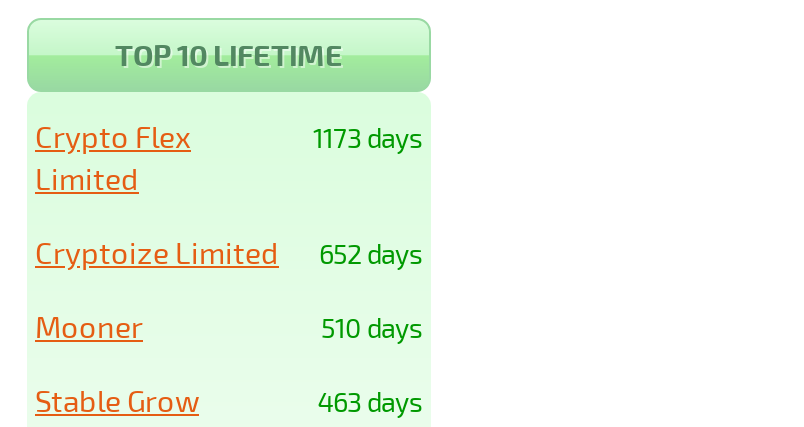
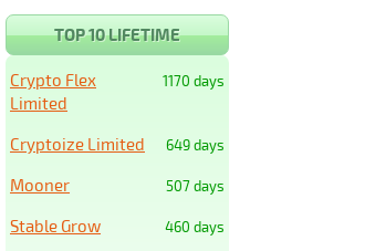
[313,122,423,154] 1173 days -> [163,72,225,90] 1170 days
[35,234,423,270] Cryptoize Limited 652 days -> [10,134,225,154] Cryptoize Limited 649 days
[321,312,423,344] 510 days -> [166,177,225,195] 507 days
[317,386,423,418] 463 days -> [165,218,225,236] 460 days

